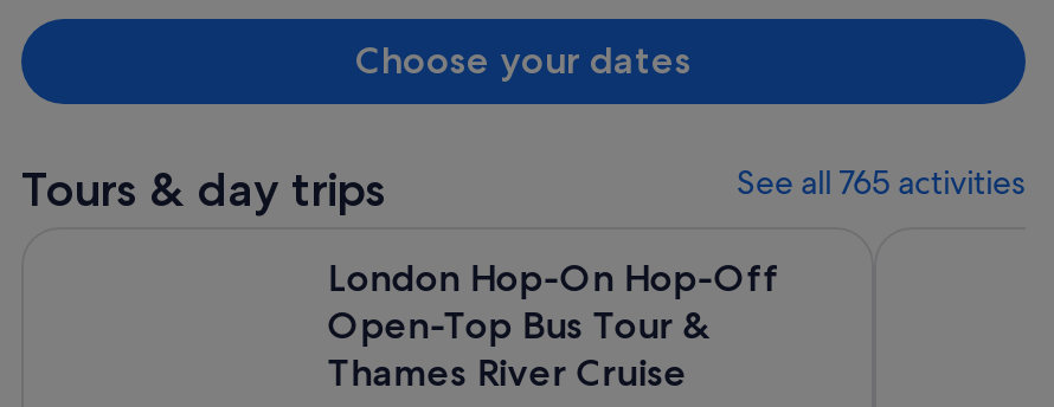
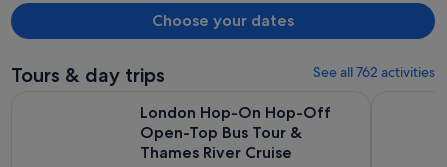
[737,161,1026,203] See all 765 activities -> [313,63,435,81] See all 762 activities

